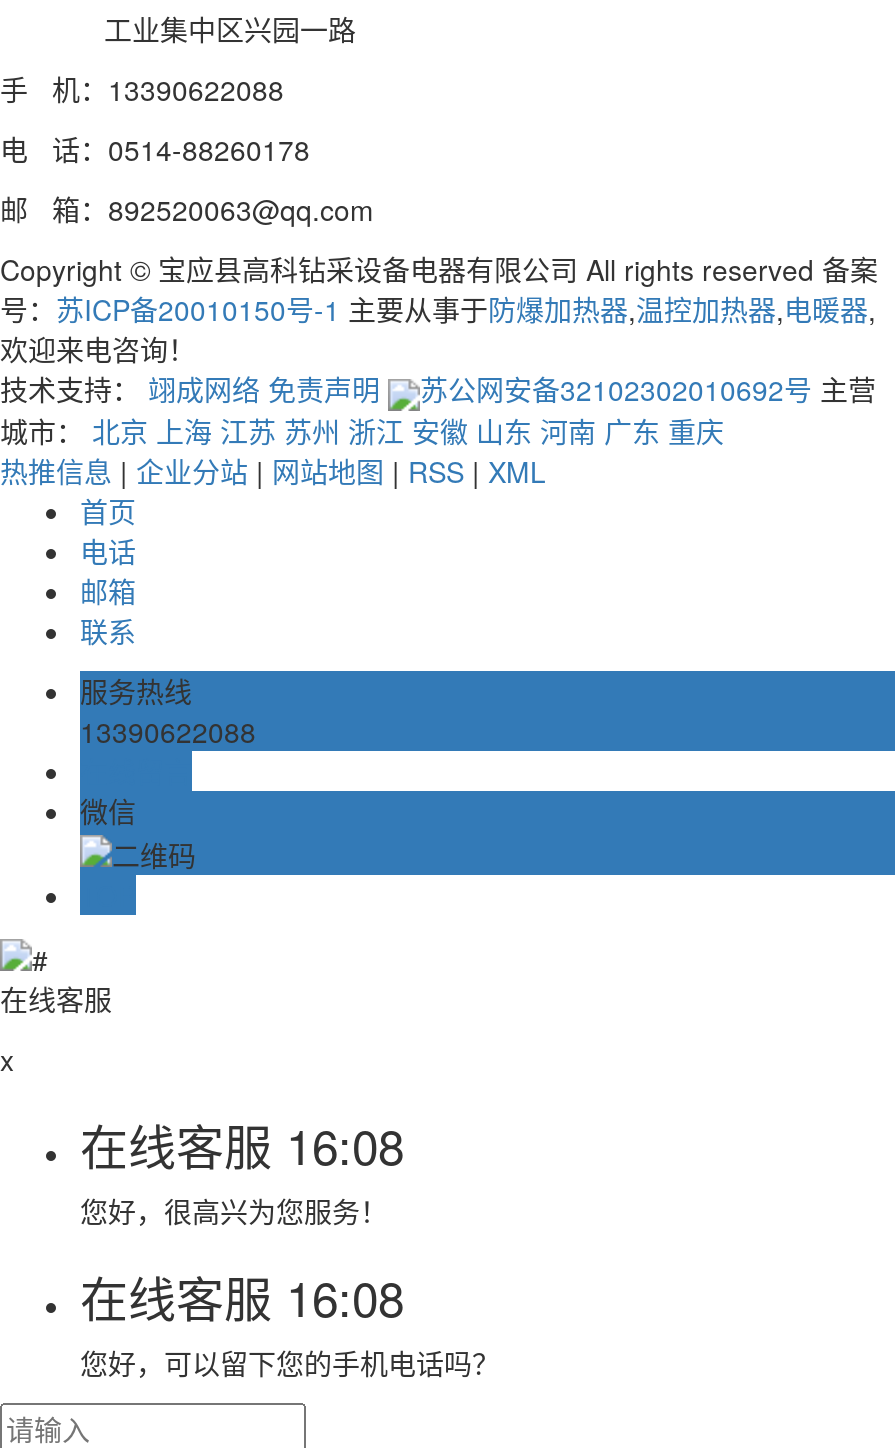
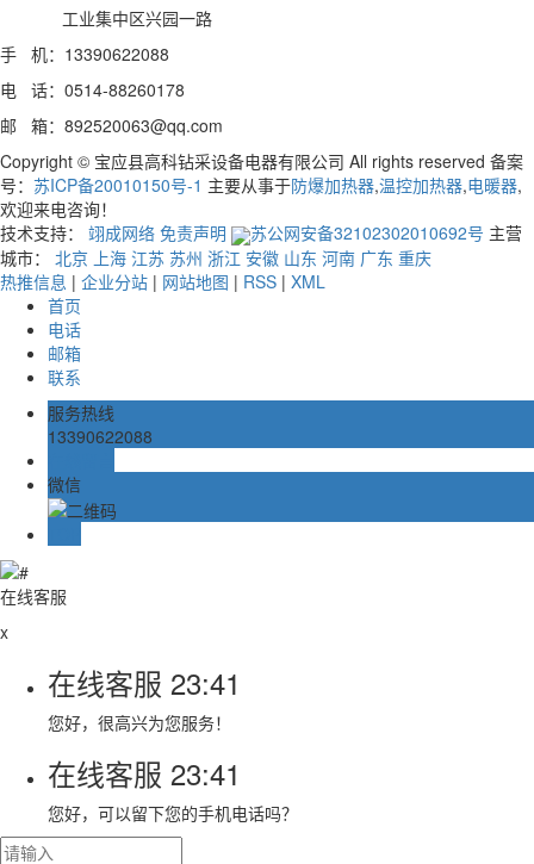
[80,1110,404,1180] 在线客服16:08 -> [48,662,241,703] 在线客服23:41
[80,1262,404,1332] 在线客服16:08 -> [48,752,241,794] 在线客服23:41

